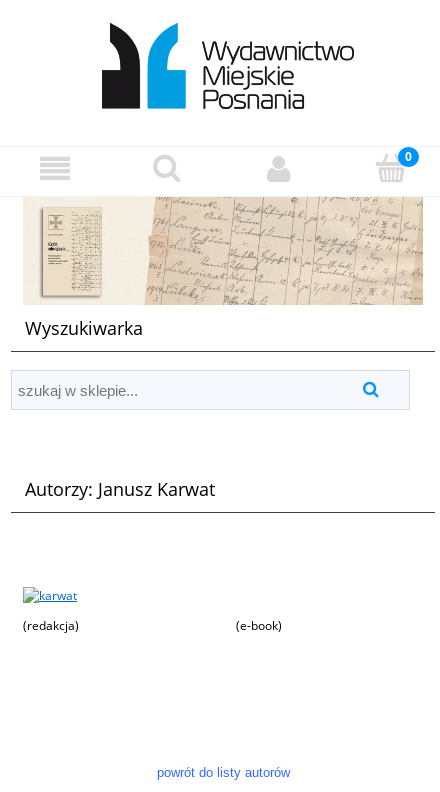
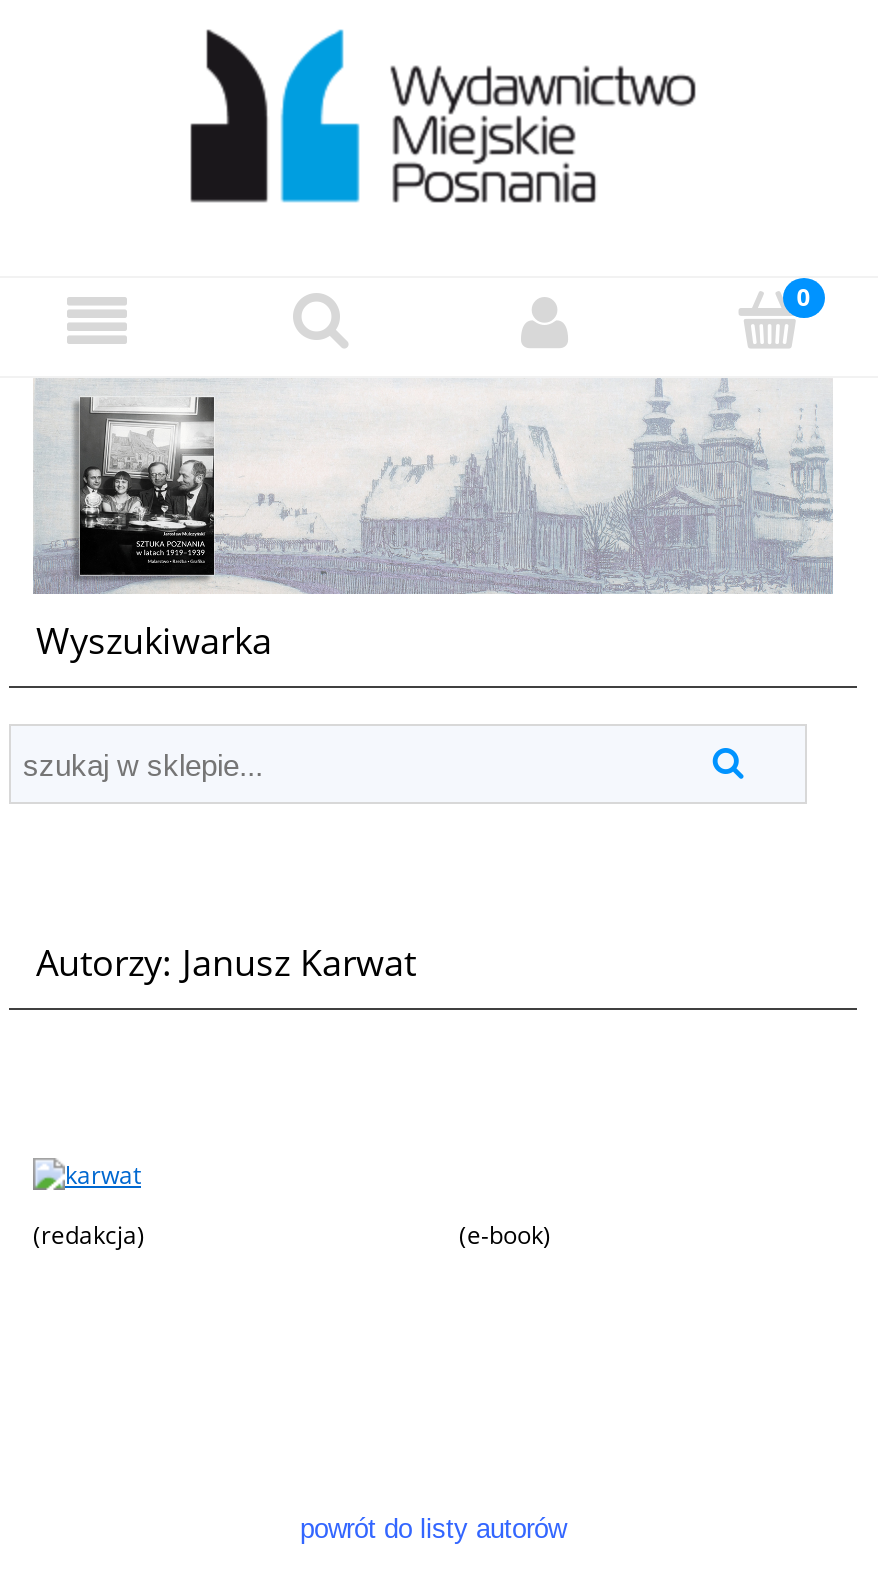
[24,197,423,305] [image] -> [33,380,833,594] [image]

